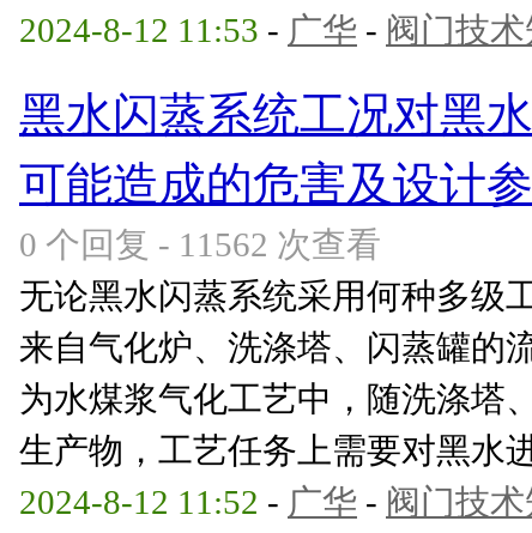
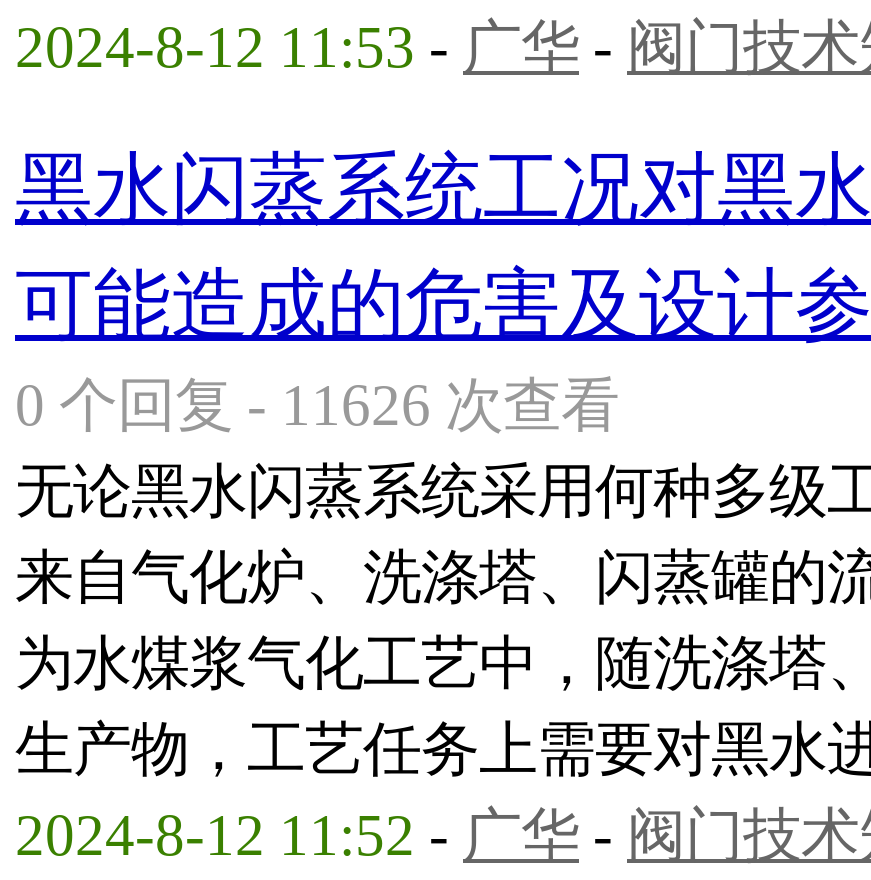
[19,225,381,264] 0 个回复 - 11562 次查看 -> [15,373,619,437] 0 个回复 - 11626 次查看

